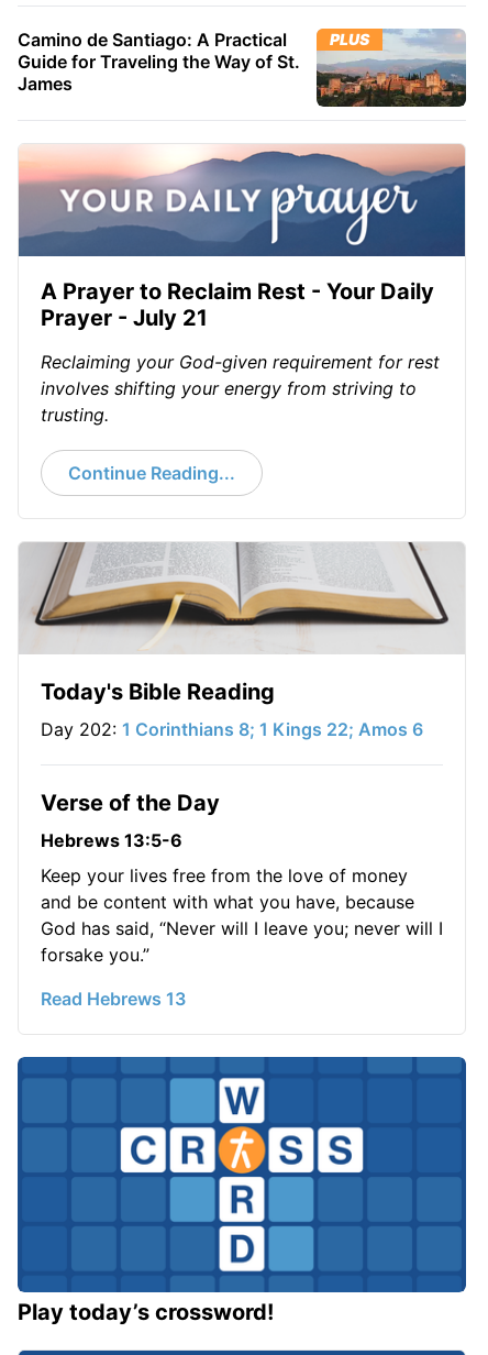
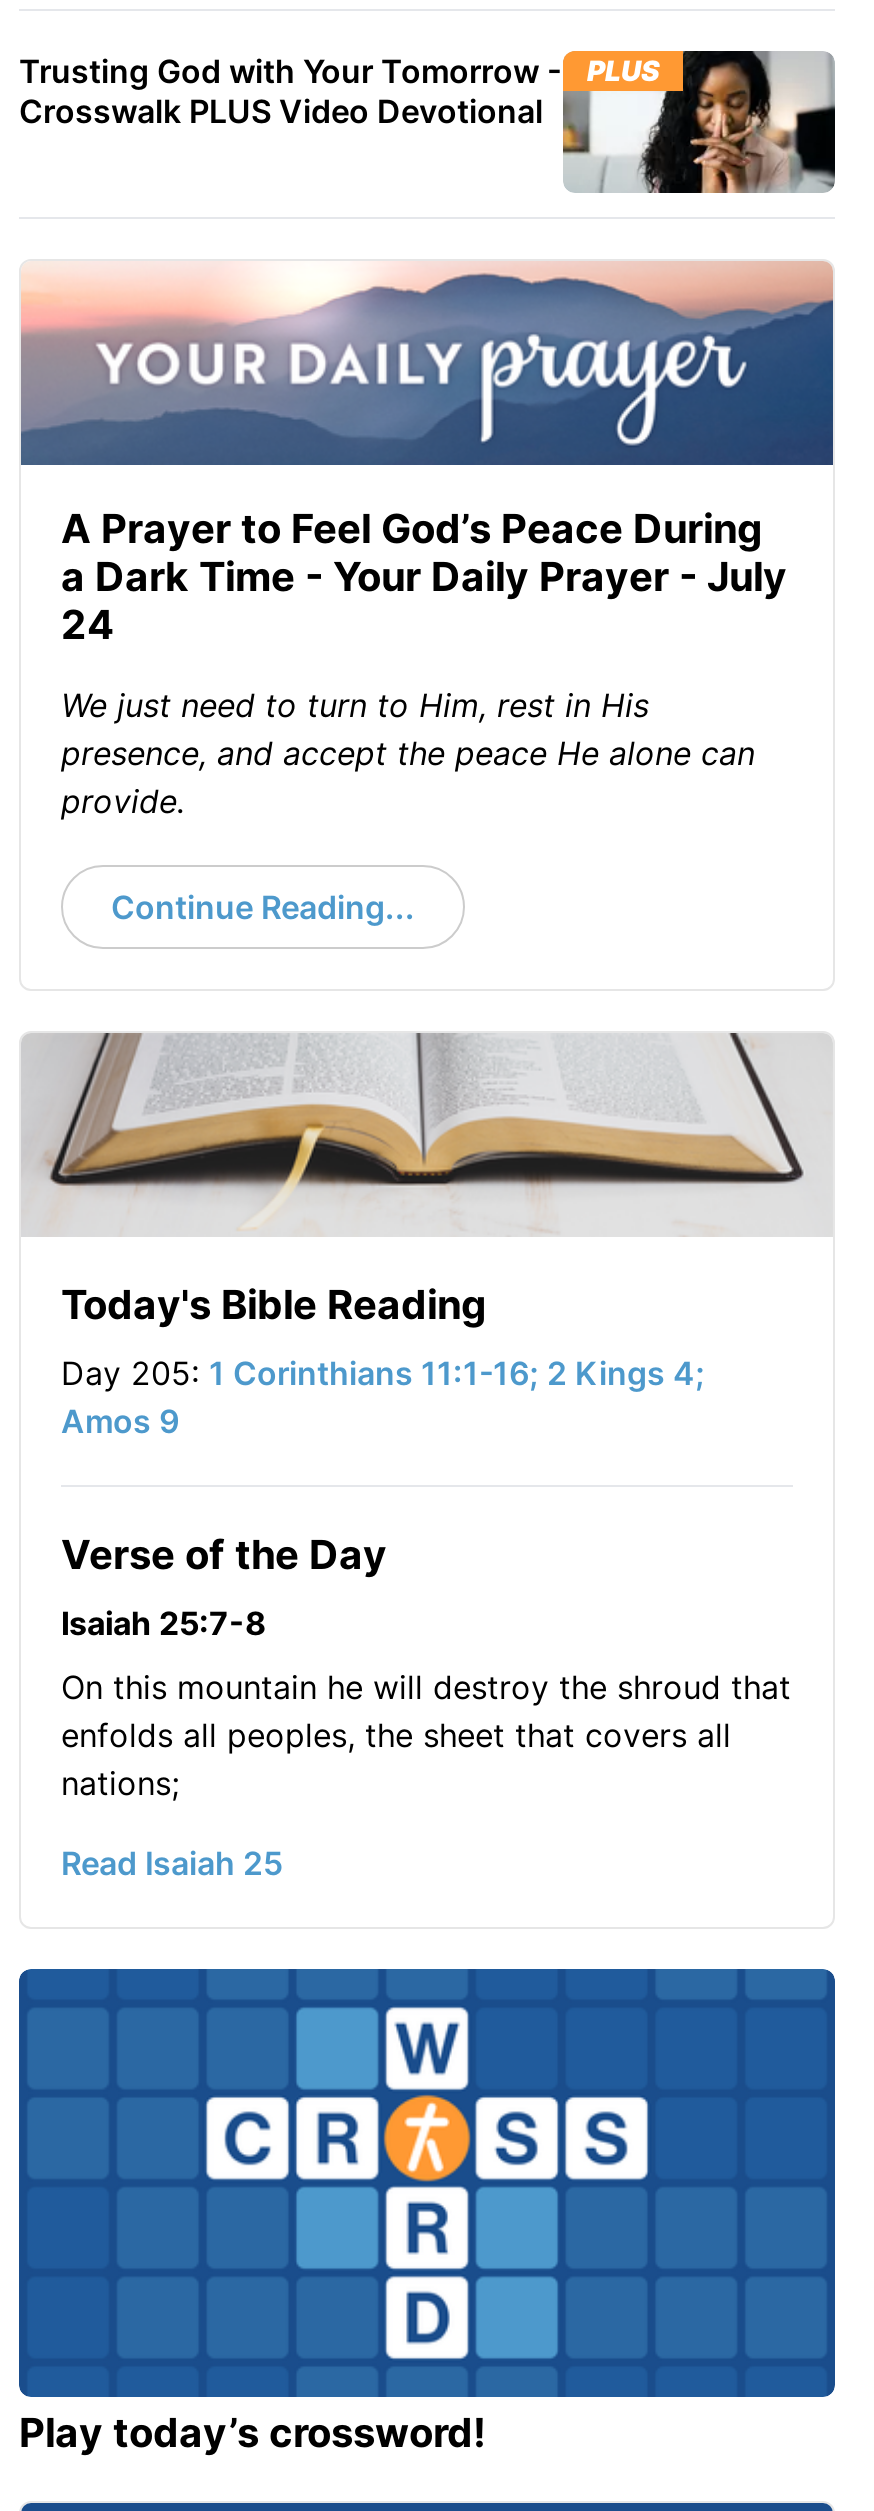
[18,29,467,108] [image] | Camino de Santiago: A Practical | Guide for Traveling the Way of St. | James -> [19,49,837,195] [image] | Trusting God with Your Tomorrow - | Crosswalk PLUS Video Devotional
[41,278,434,331] A Prayer to Reclaim Rest - Your Daily | Prayer - July 21 -> [61,505,787,649] A Prayer to Feel God’s Peace During | a Dark Time - Your Daily Prayer - July | 24
[41,351,440,425] Reclaiming your God-given requirement for rest | involves shifting your energy from striving to | trusting. -> [61,685,755,821] We just need to turn to Him, rest in His | presence, and accept the peace He alone can | provide.
[41,718,423,740] Day 202: 1 Corinthians 8; 1 Kings 22; Amos 6 -> [61,1352,705,1440] Day 205: 1 Corinthians 11:1-16; 2 Kings 4; | Amos 9
moved [41,789,220,816] -> [61,1530,387,1578]: Verse of the Day
[41,829,182,851] Hebrews 13:5-6 -> [61,1602,267,1642] Isaiah 25:7-8
[41,864,443,965] Keep your lives free from the love of money | and be content with what you have, because | God has said, “Never will I leave you; never will I | forsake you.” -> [61,1666,791,1802] On this mountain he will destroy the shroud that | enfolds all peoples, the sheet that covers all | nations;
[41,987,186,1009] Read Hebrews 13 -> [61,1842,283,1882] Read Isaiah 25

